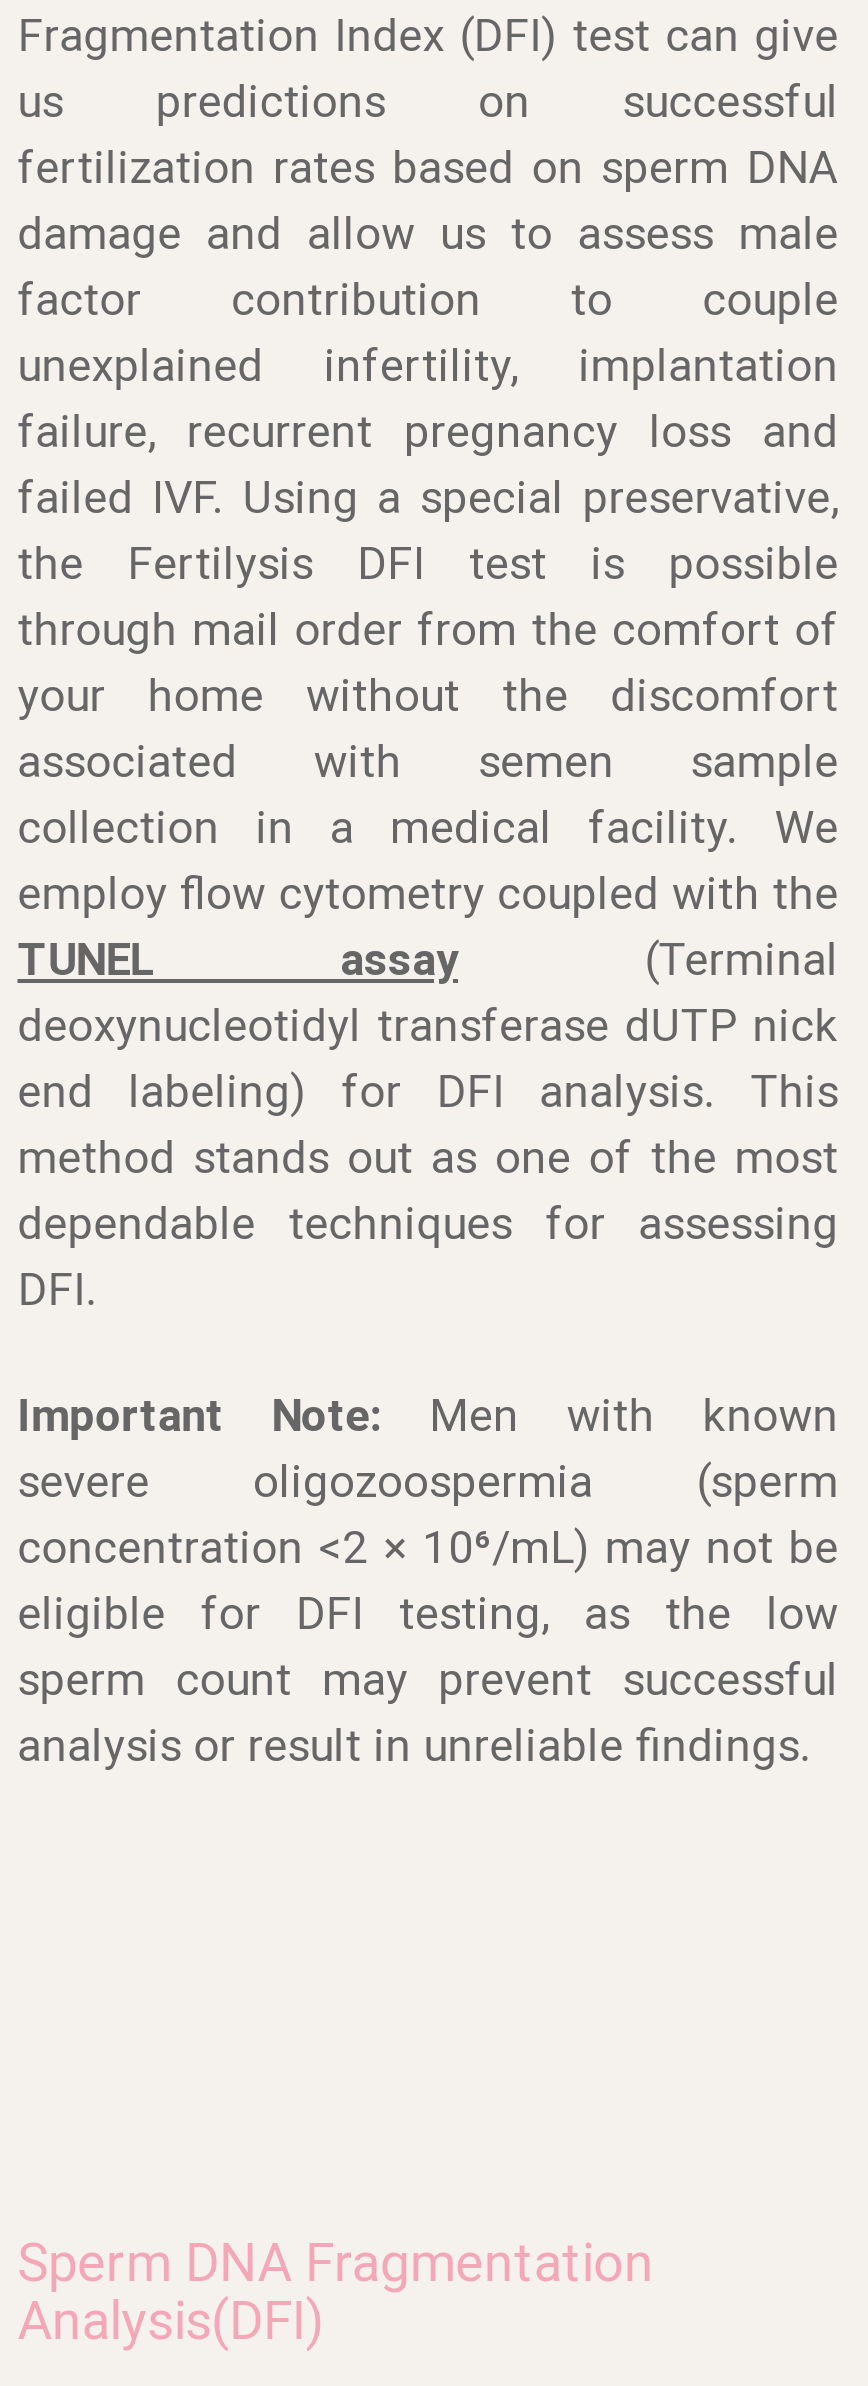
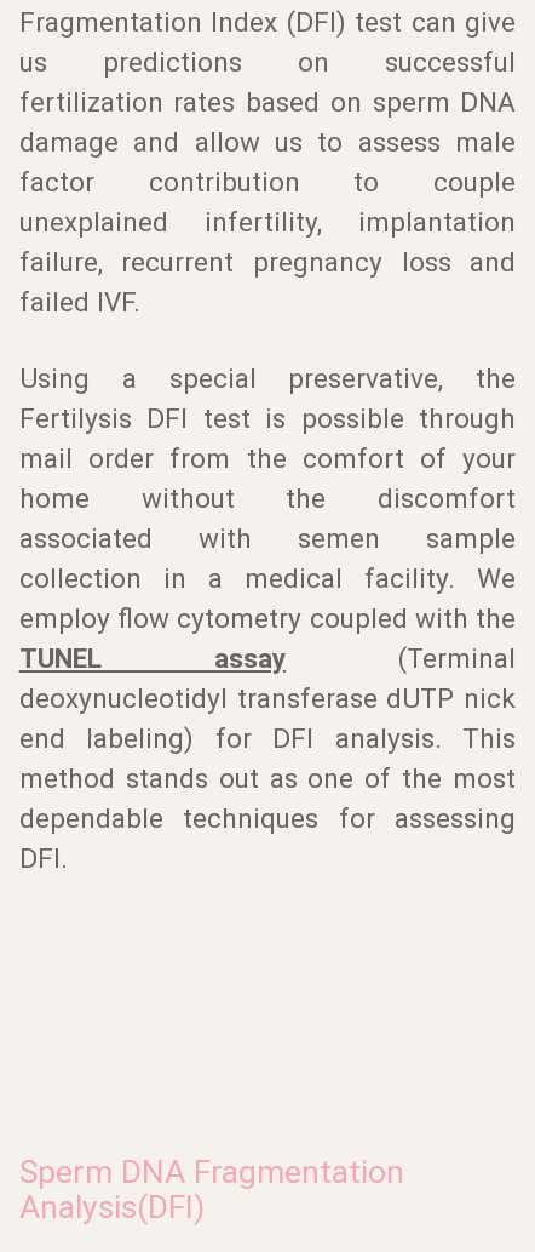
moved [18,735,838,1315] -> [19,522,516,874]: associated with semen sample | collection in a medical facility. We | employ flow cytometry coupled with the | ... | dependable techniques for assessing | DFI.
[18,1389,838,1771] Important Note: Men with known | severe oligozoospermia (sperm | concentration <2 × 10⁶/mL) may not be | eligible for DFI testing, as the low | sperm count may prevent successful | analysis or result in unreliable findings. -> none

